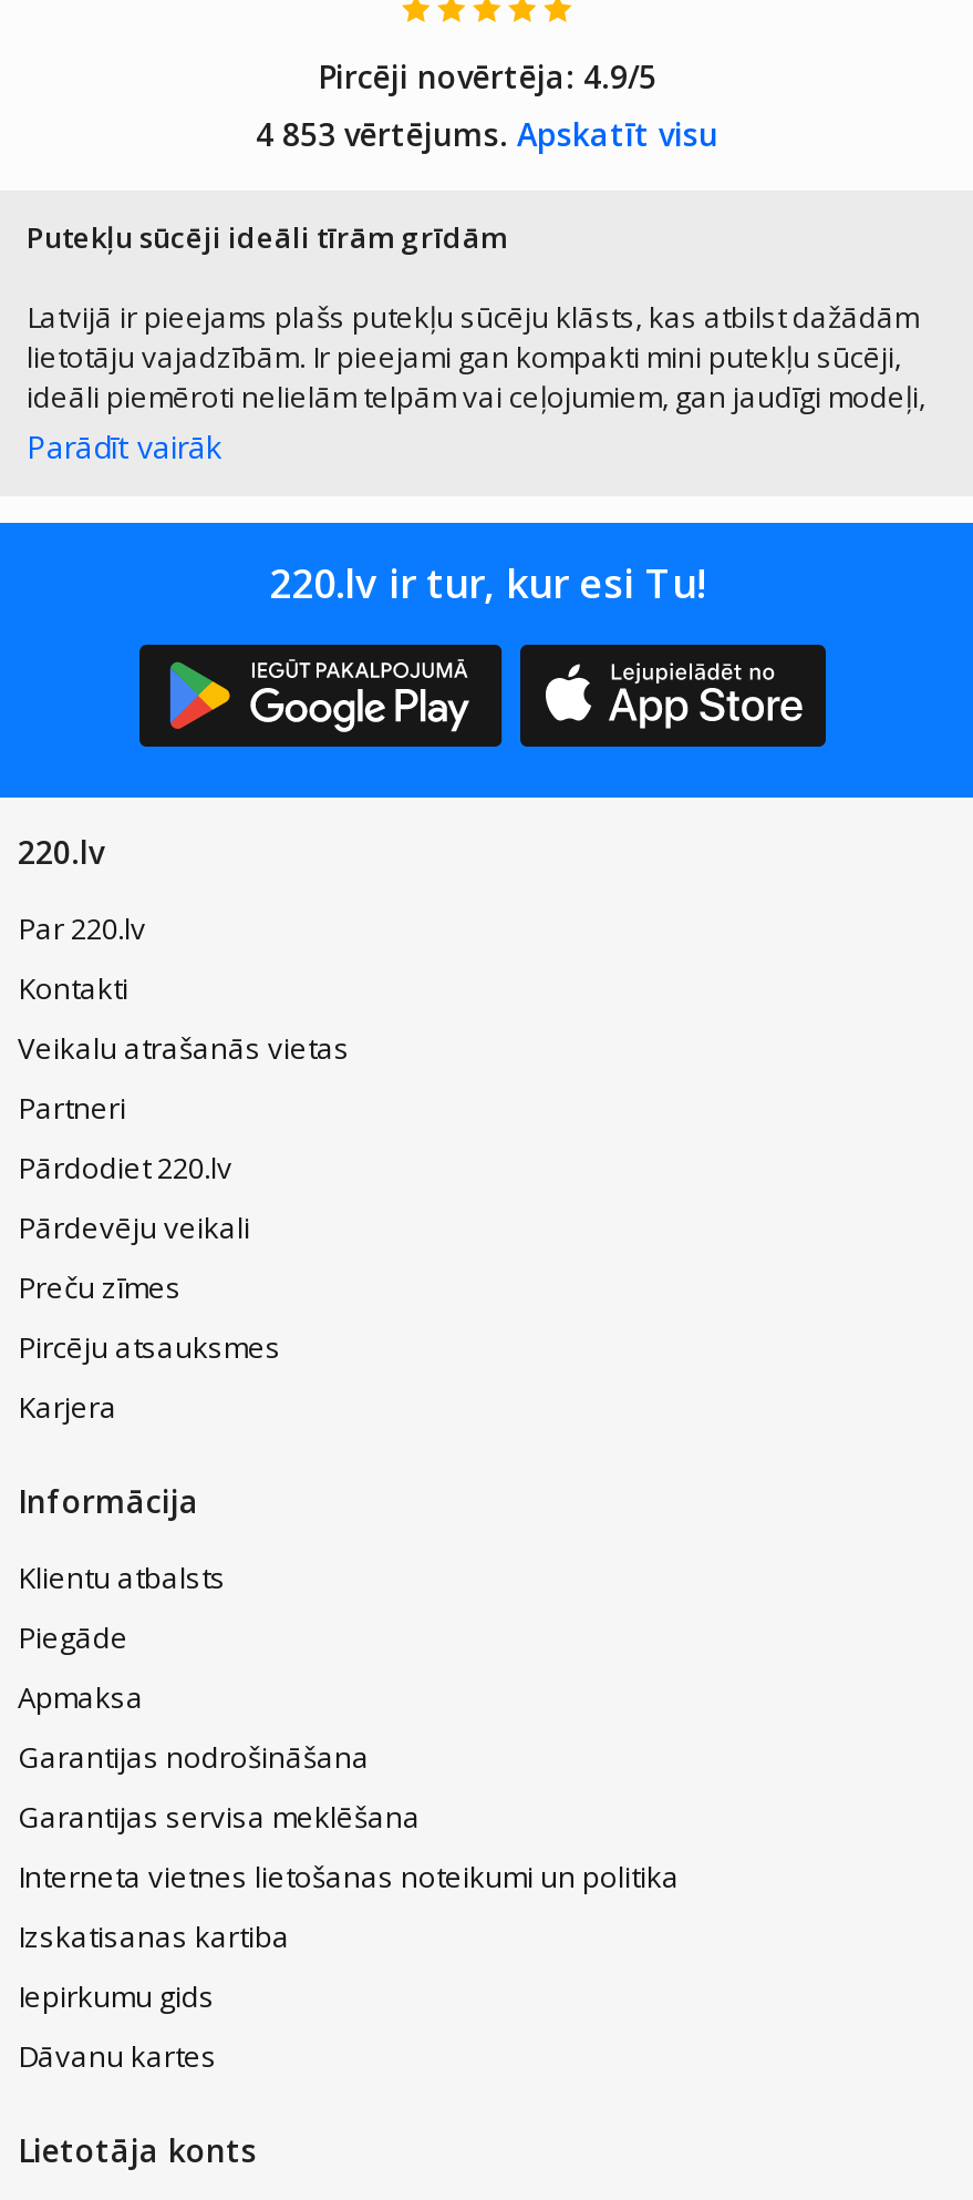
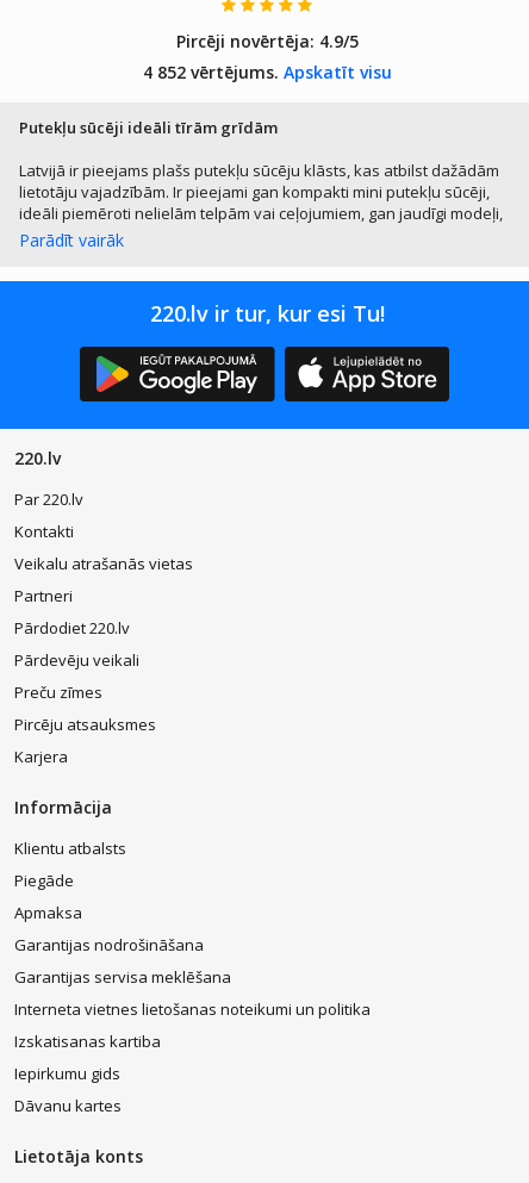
[256,113,718,155] 4 853 vērtējums. Apskatīt visu -> [142,61,391,83] 4 852 vērtējums. Apskatīt visu

